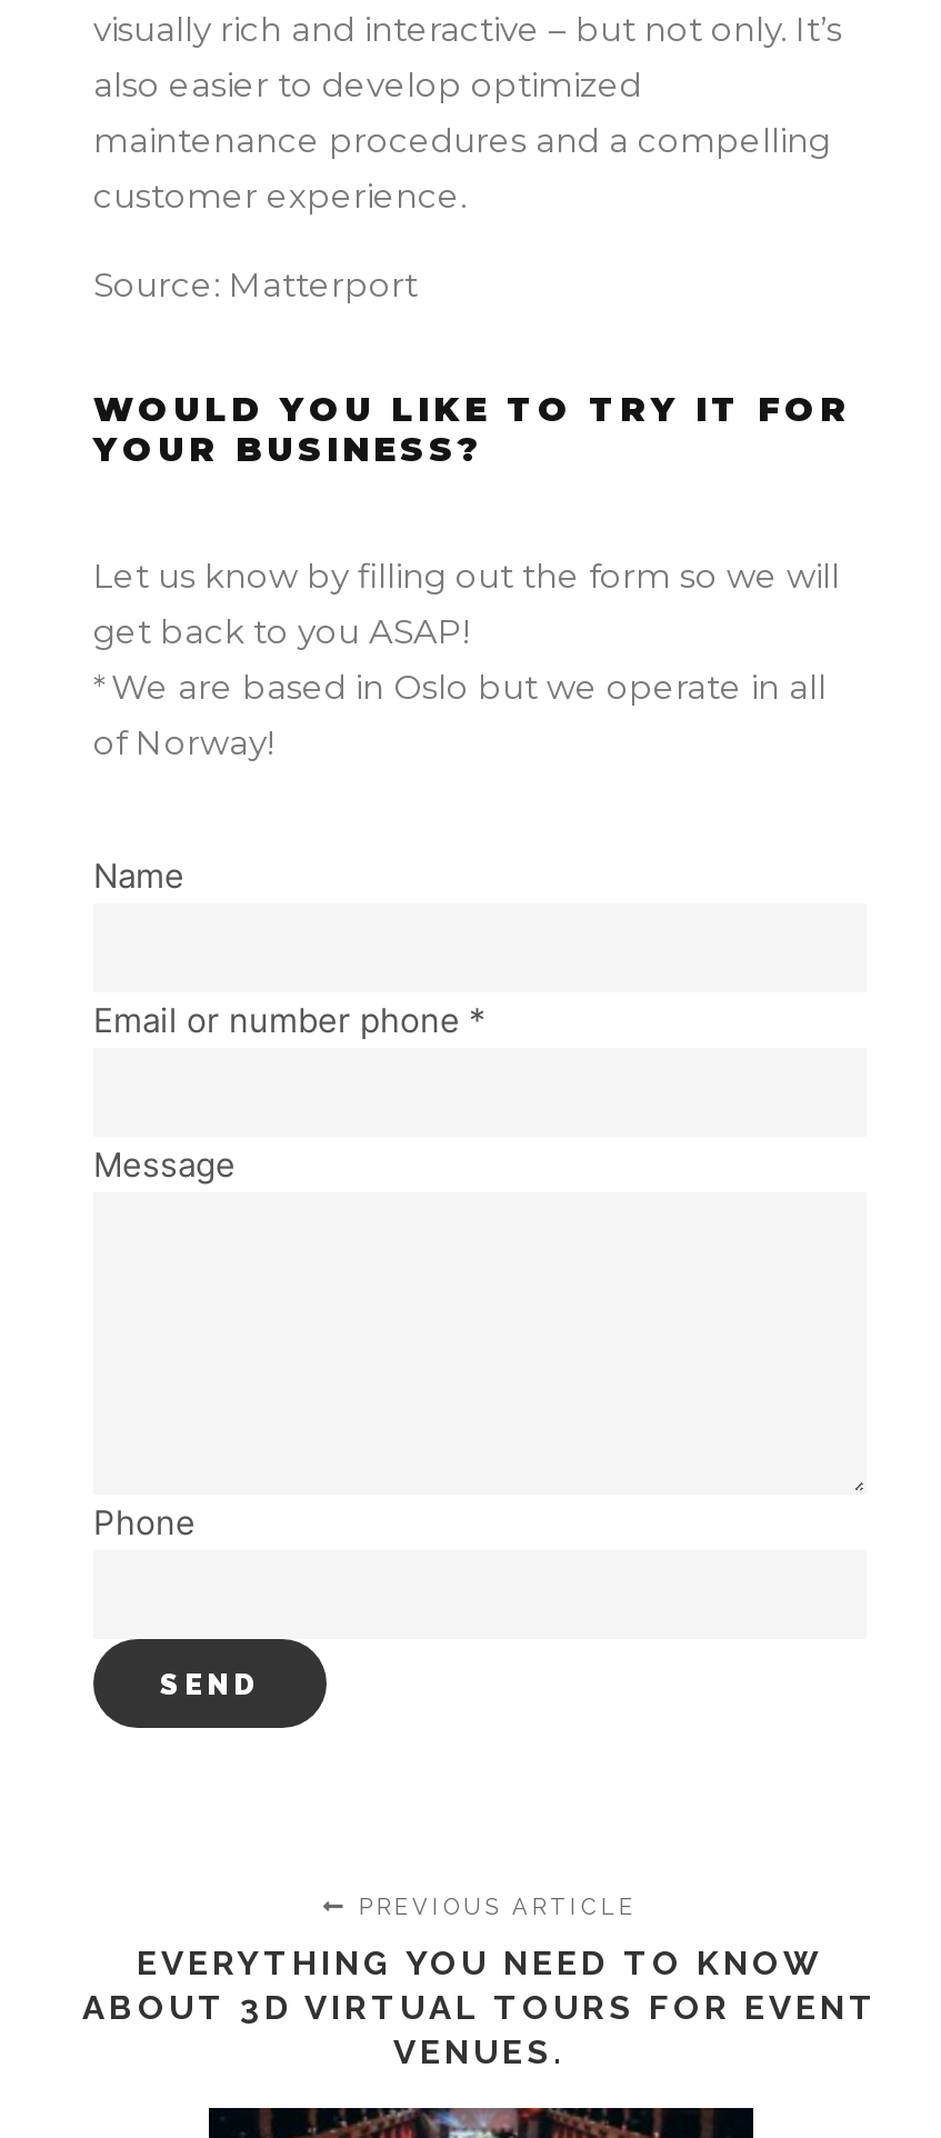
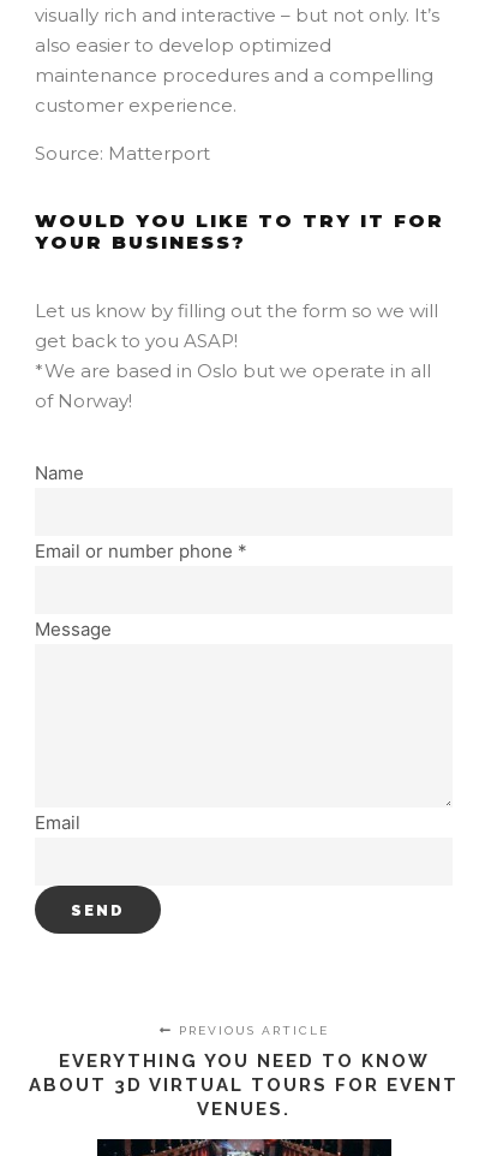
[93,1500,196,1542] Phone -> [35,811,80,834] Email

